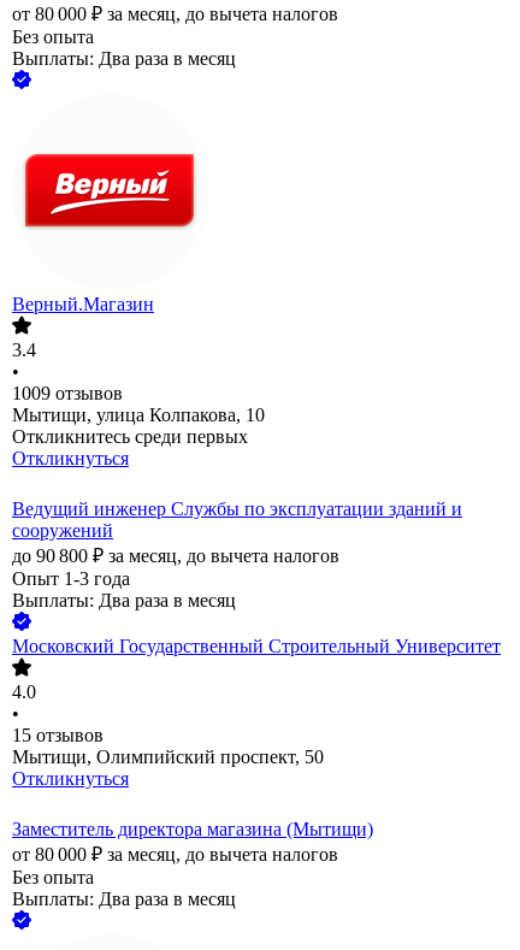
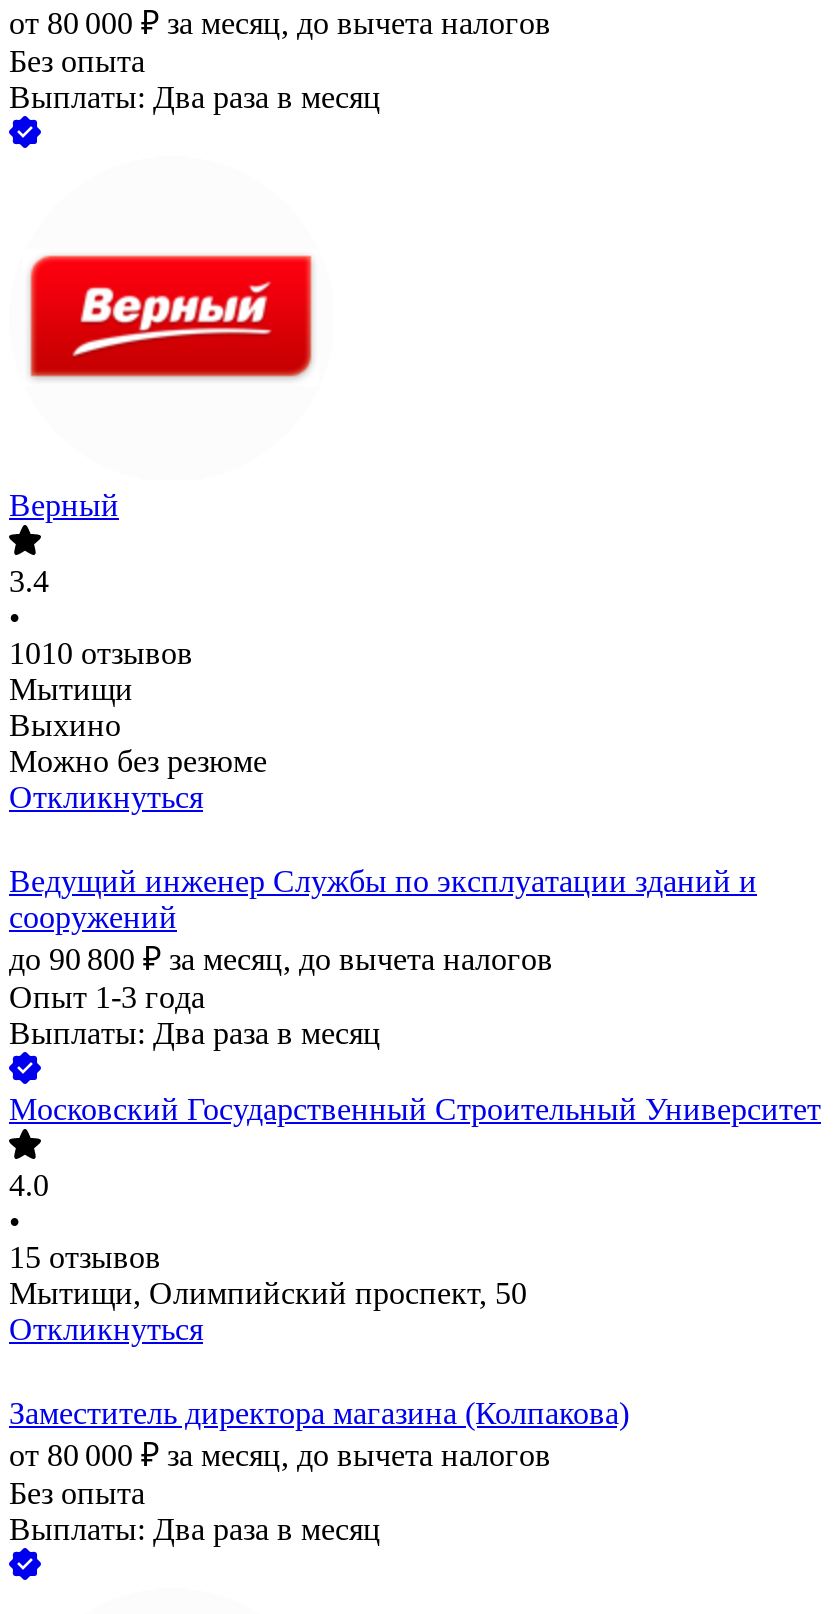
[12,294,154,315] Верный.Магазин -> [9,489,119,523] Верный
[12,383,265,447] 1009 отзывов | Мытищи, улица Колпакова, 10 | Откликнитесь среди первых -> [9,637,267,779] 1010 отзывов | Мытищи | Выхино | Можно без резюме
[12,819,373,840] Заместитель директора магазина (Мытищи) -> [9,1397,629,1431] Заместитель директора магазина (Колпакова)

